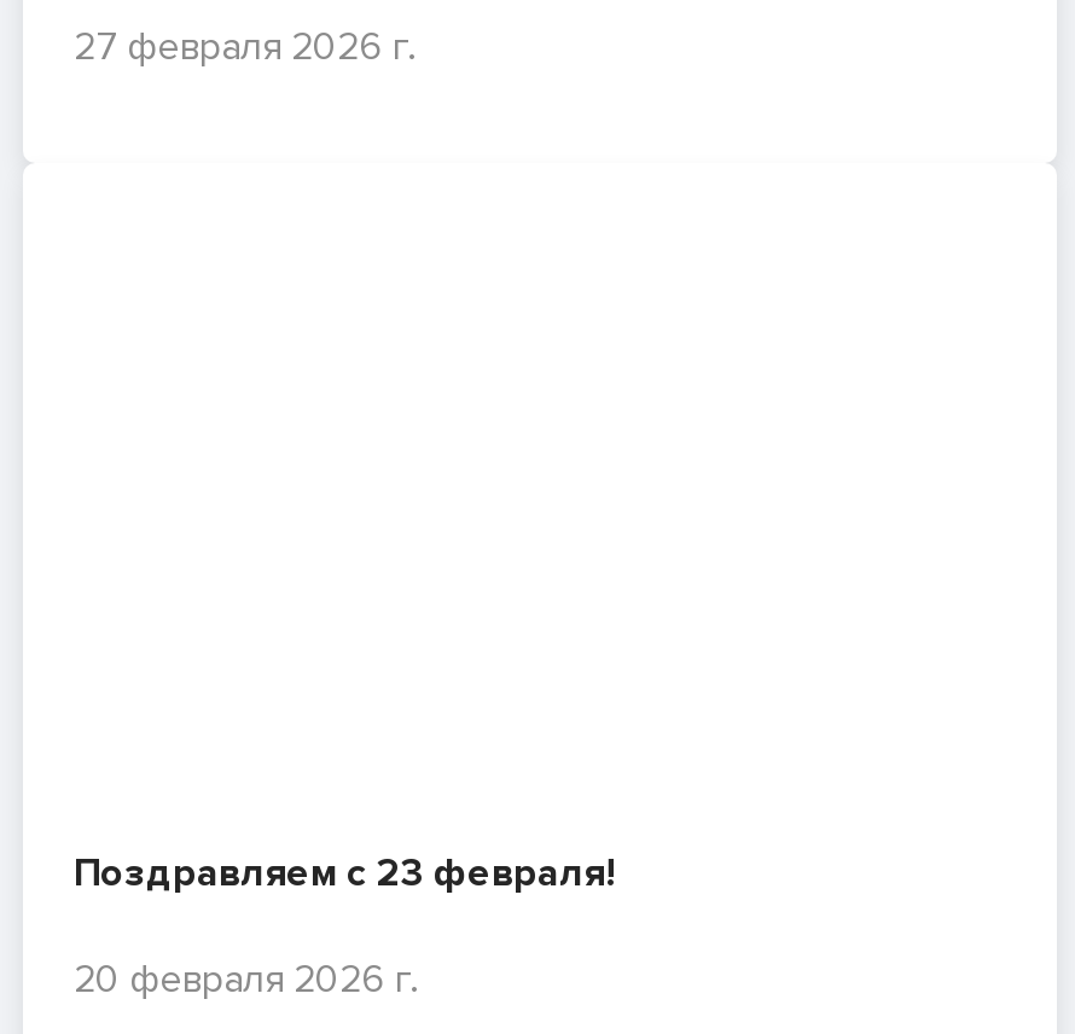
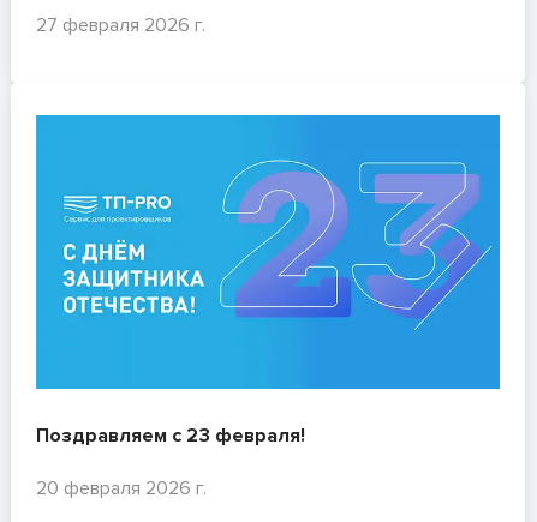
none -> [35,114,501,390] [image]

